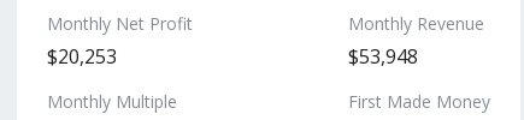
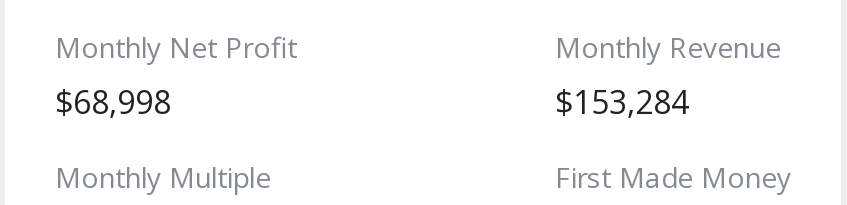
[47,43,117,70] $20,253 -> [55,80,171,124] $68,998
[348,43,418,70] $53,948 -> [555,80,689,124] $153,284

